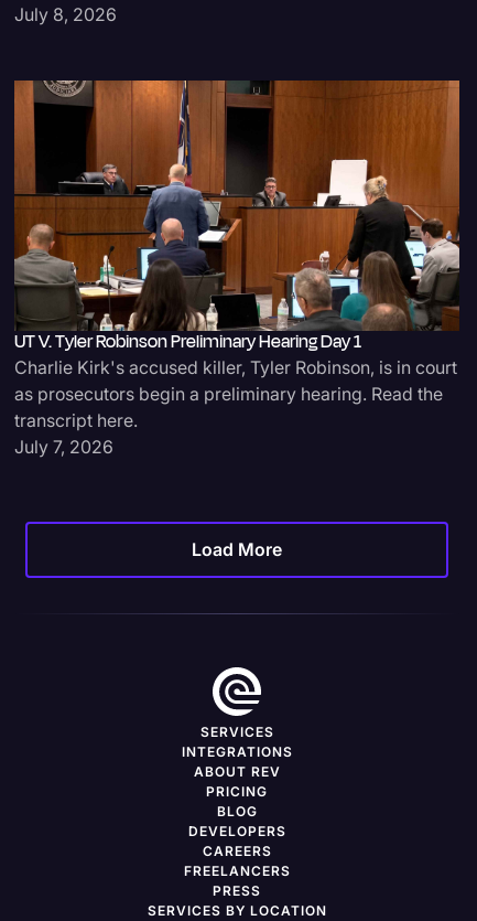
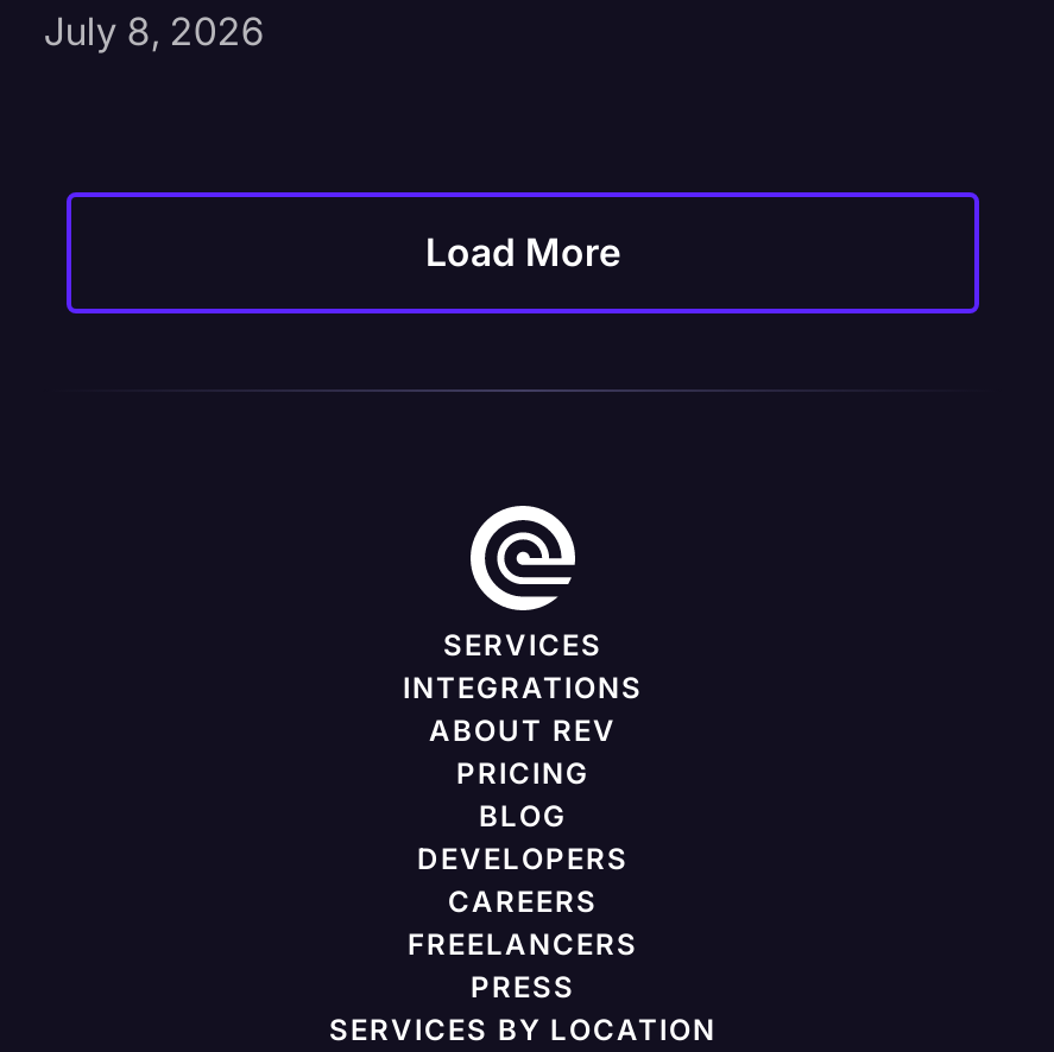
[13,79,460,457] [image] | UT V. Tyler Robinson Preliminary Hearing Day 1 | Charlie Kirk's accused killer, Tyler Robinson, is in court | as prosecutors begin a preliminary hearing. Read the | transcript here. | July 7, 2026 -> none

